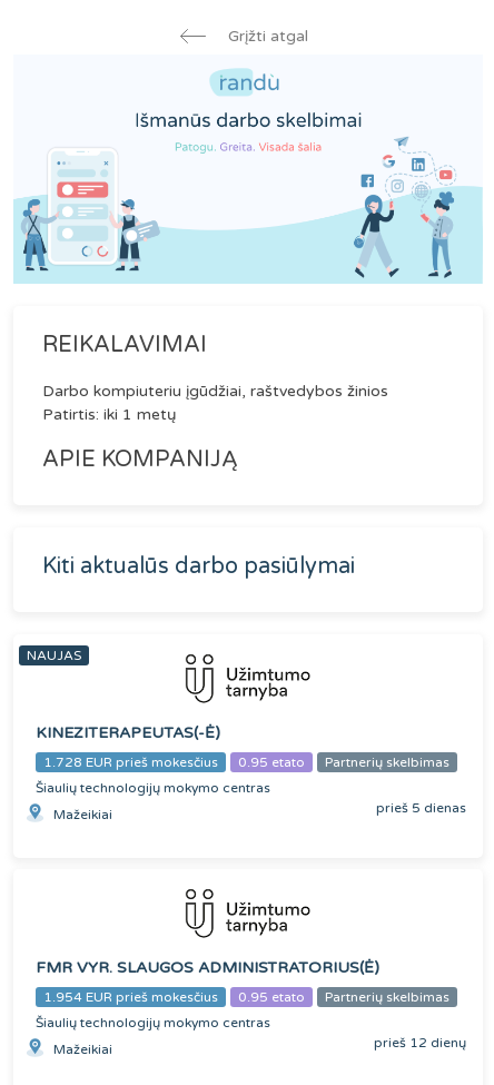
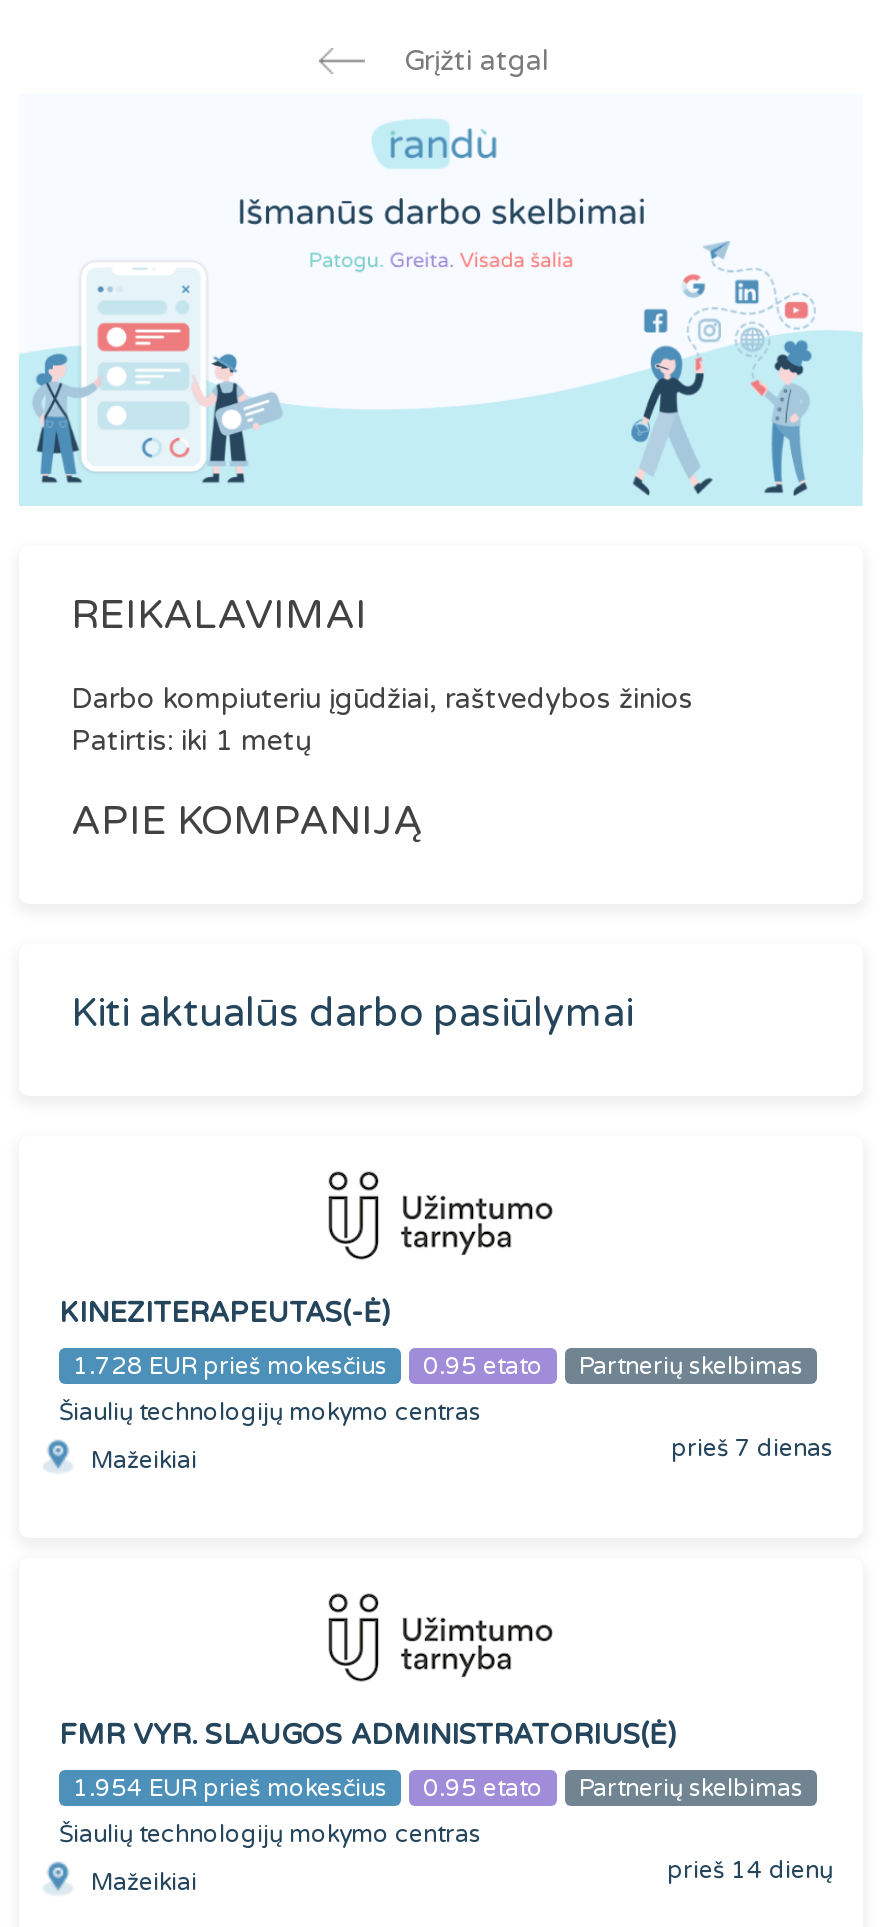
[27,647,81,663] NAUJAS -> none
[376,800,466,815] prieš 5 dienas -> [671,1434,833,1462] prieš 7 dienas
[374,1035,466,1050] prieš 12 dienų -> [667,1856,833,1884] prieš 14 dienų

